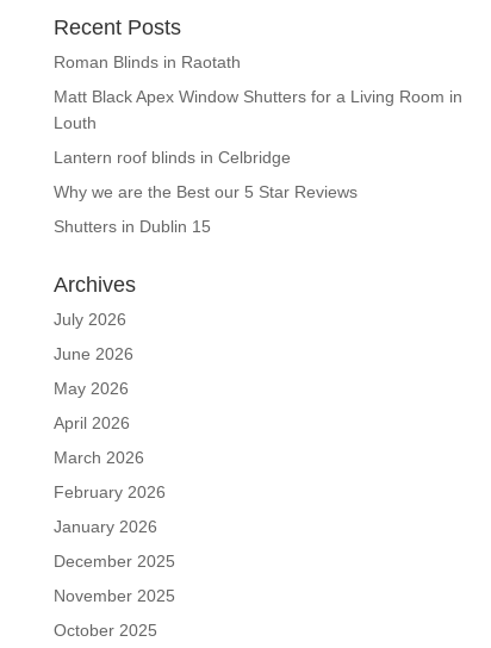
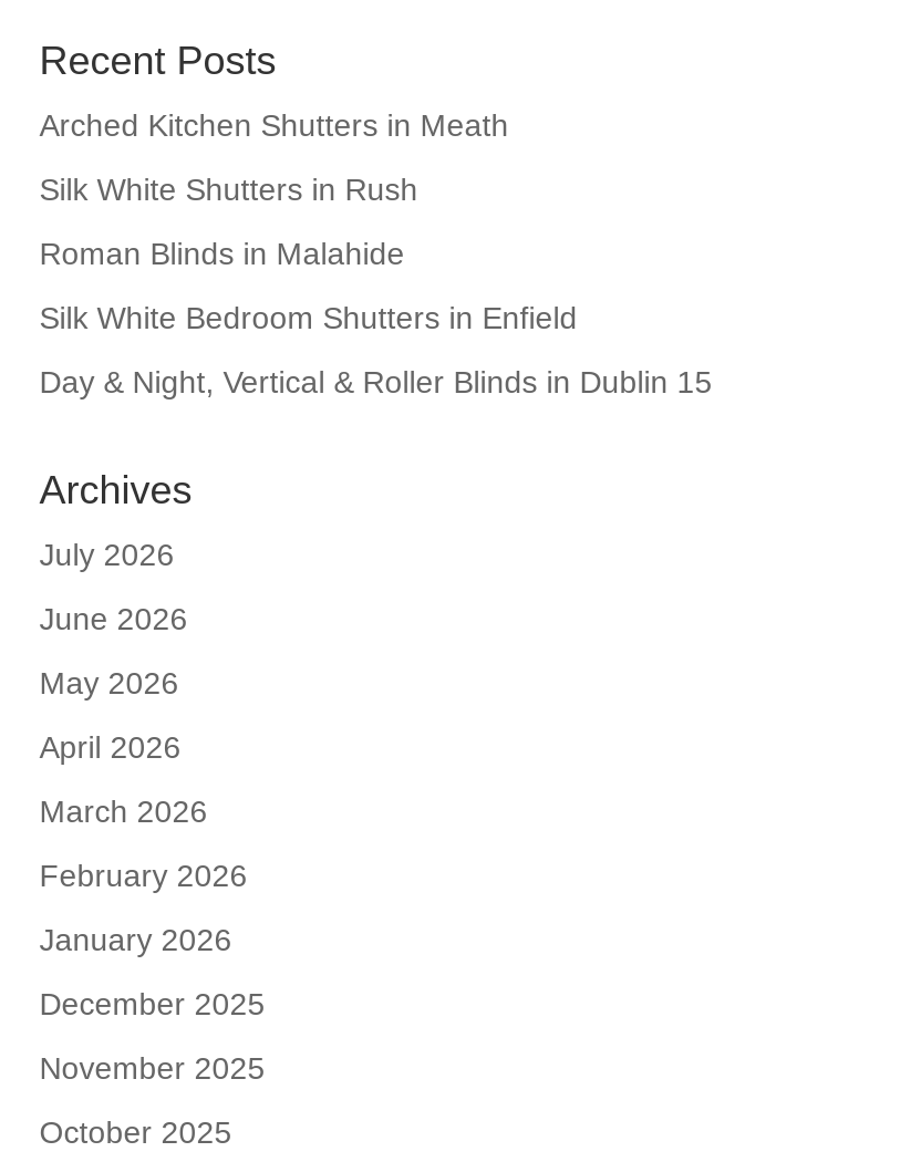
[53,52,240,71] Roman Blinds in Raotath -> [39,107,509,143] Arched Kitchen Shutters in Meath
[53,87,462,132] Matt Black Apex Window Shutters for a Living Room in | Louth -> [39,172,418,207] Silk White Shutters in Rush
[53,148,291,167] Lantern roof blinds in Celbridge -> [39,236,405,271] Roman Blinds in Malahide
[53,182,357,201] Why we are the Best our 5 Star Reviews -> [39,300,577,335] Silk White Bedroom Shutters in Enfield
[53,217,211,236] Shutters in Dublin 15 -> [39,364,712,400] Day & Night, Vertical & Roller Blinds in Dublin 15

